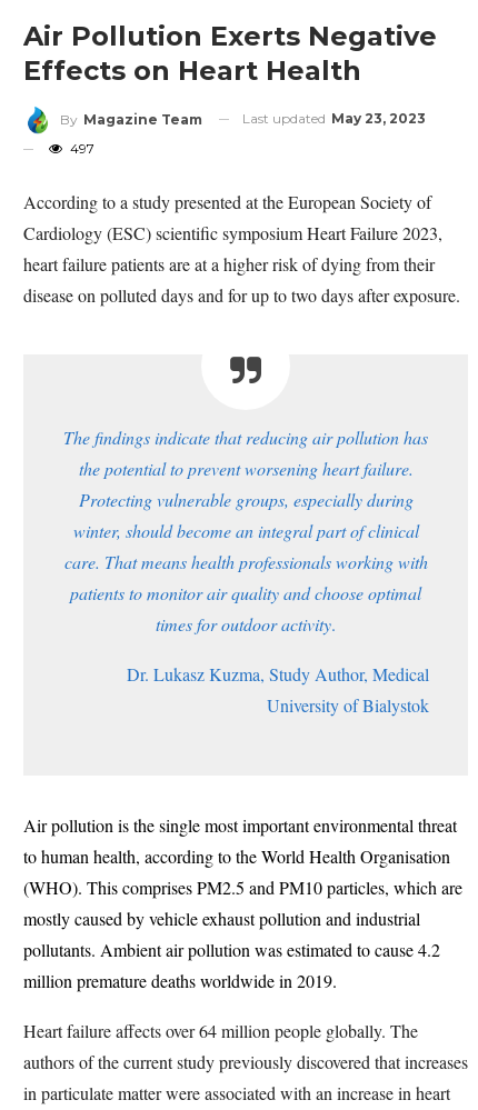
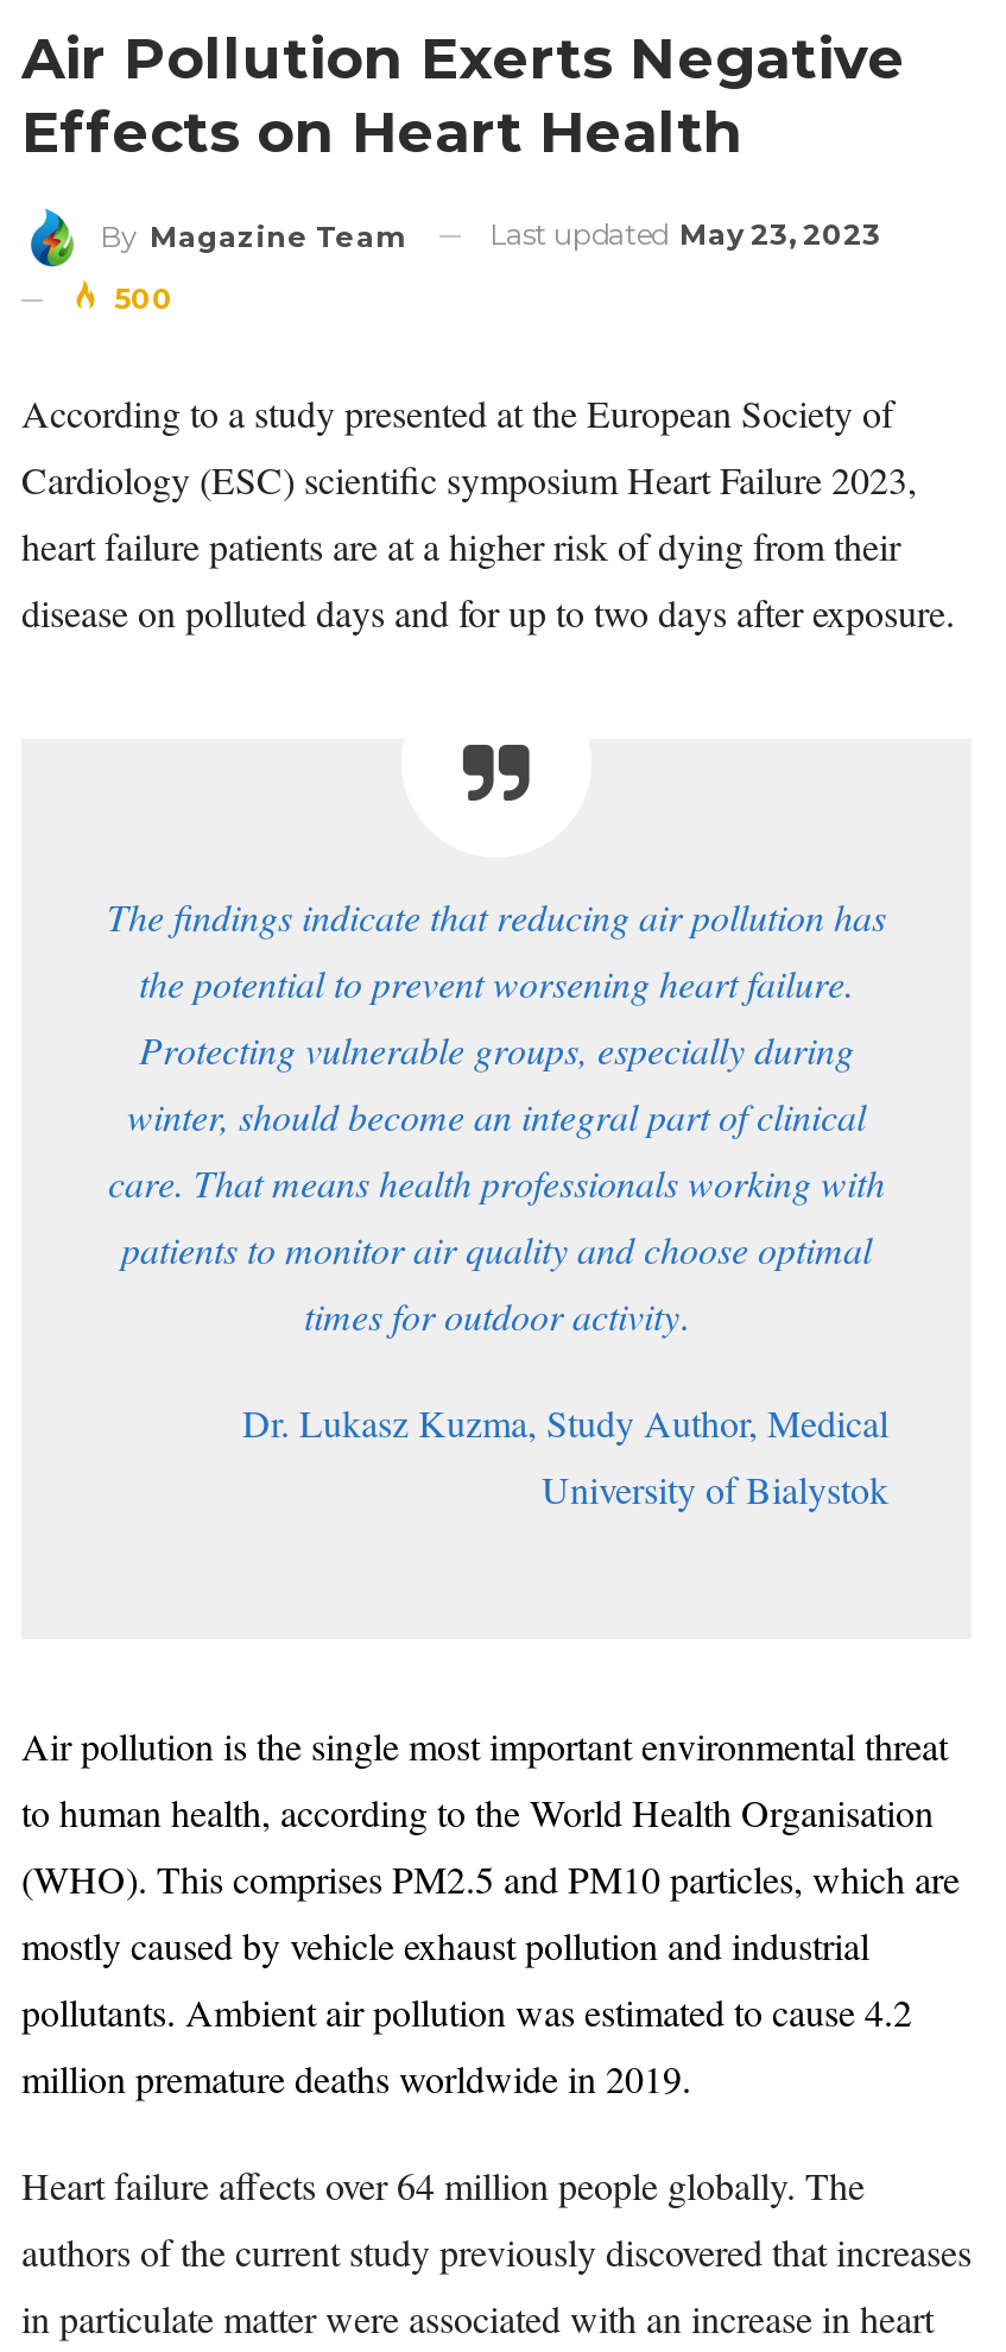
[67,139,94,156] 497 -> [107,279,173,315] 500

